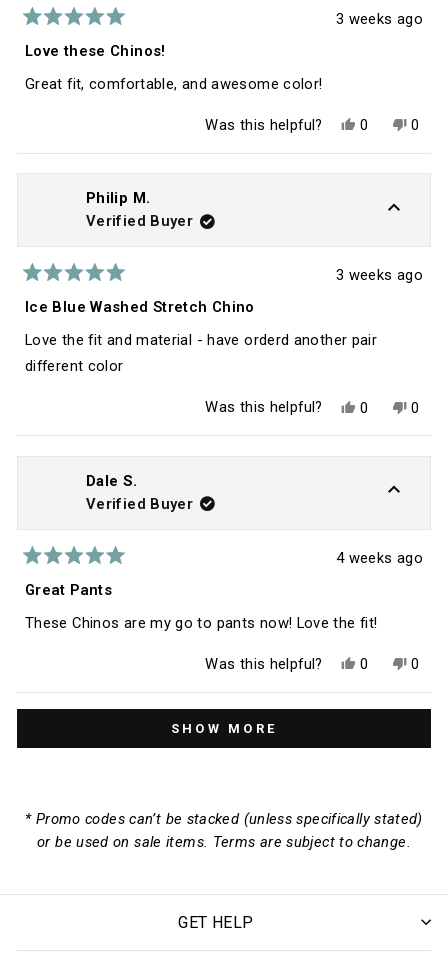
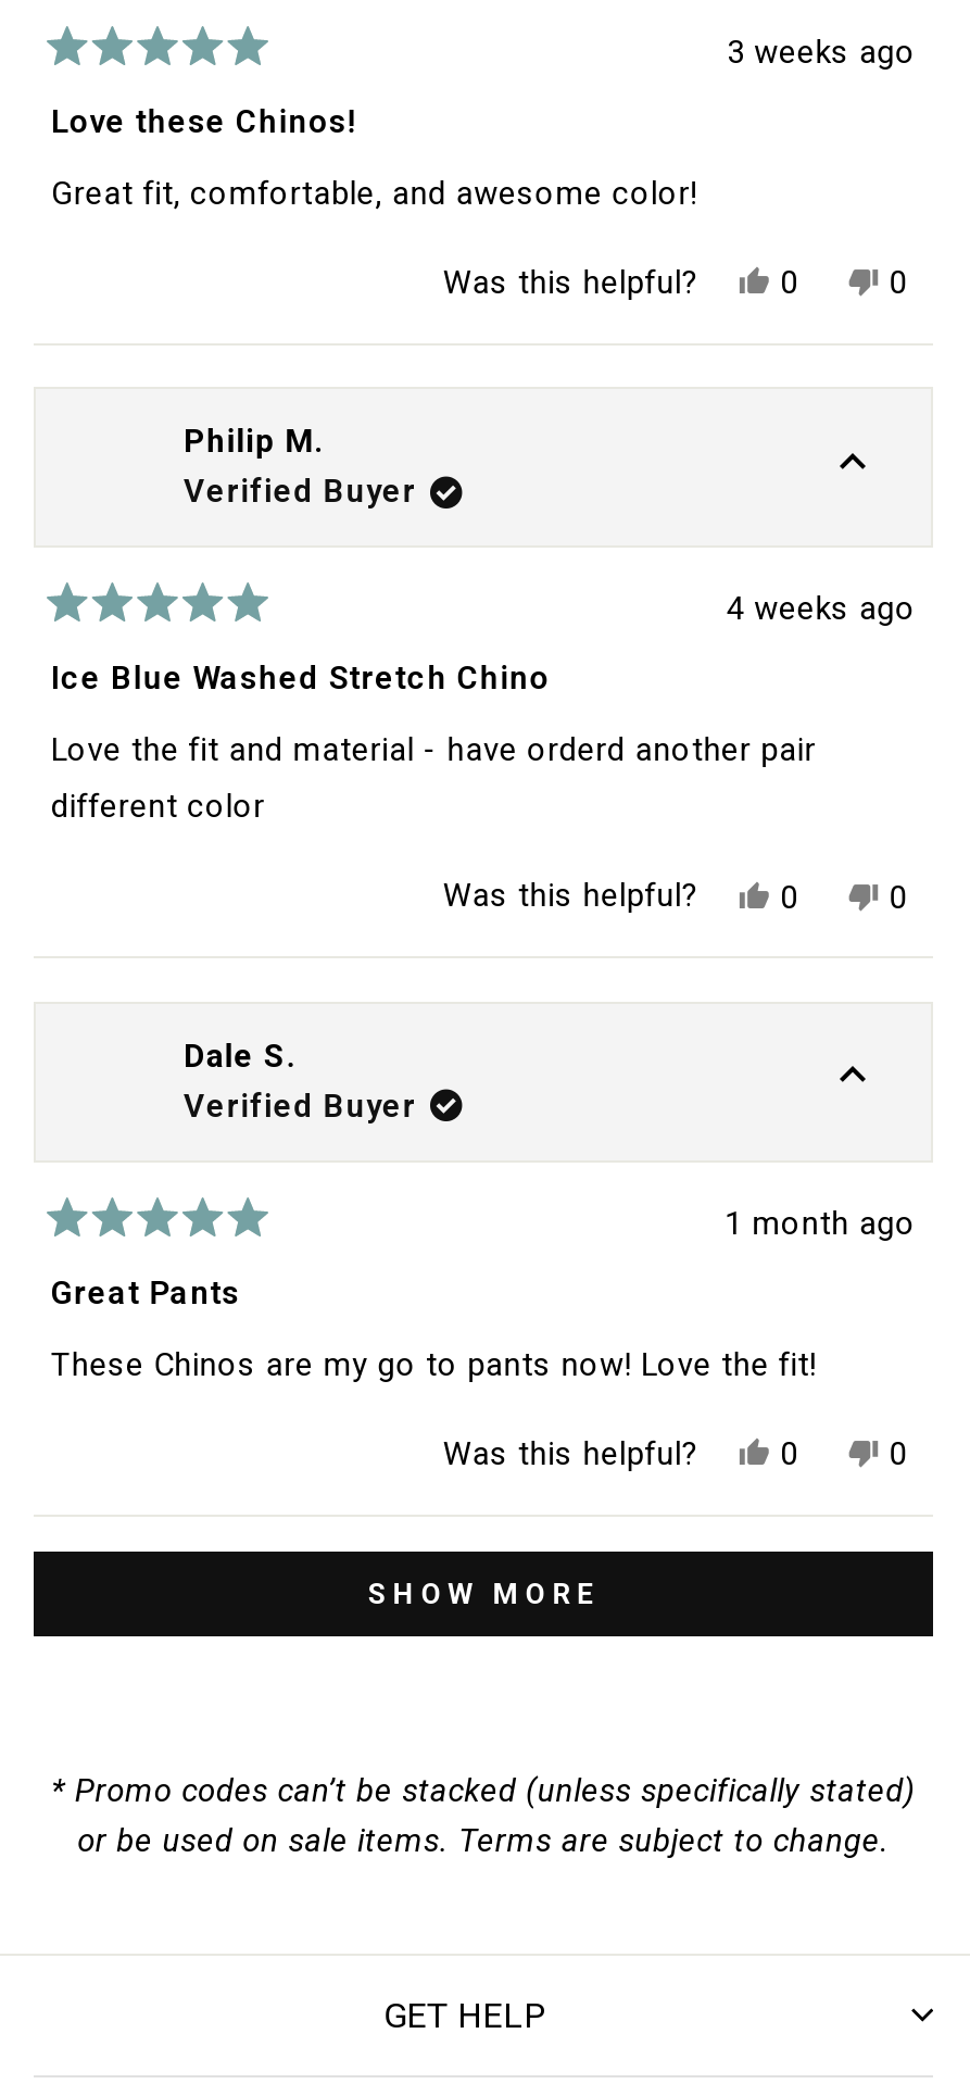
[336,266,423,284] 3 weeks ago -> [726,589,916,628] 4 weeks ago
[336,549,423,567] 4 weeks ago -> [724,1204,916,1243] 1 month ago

